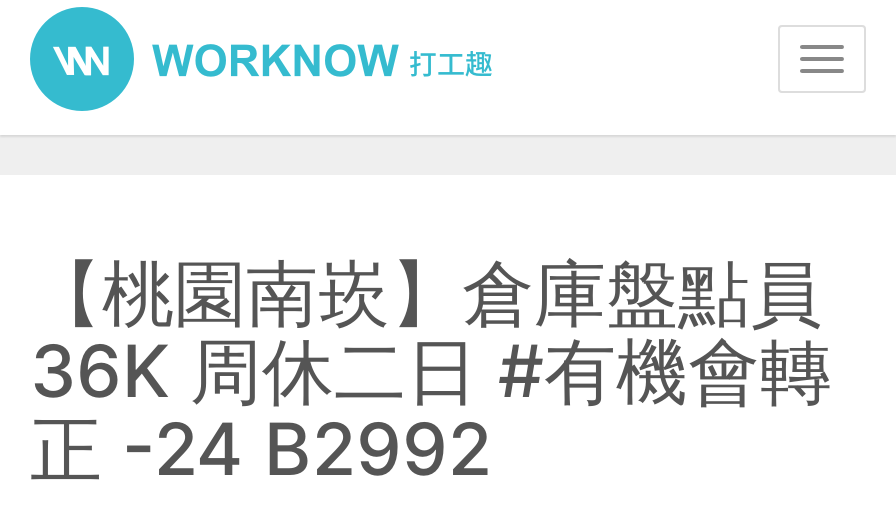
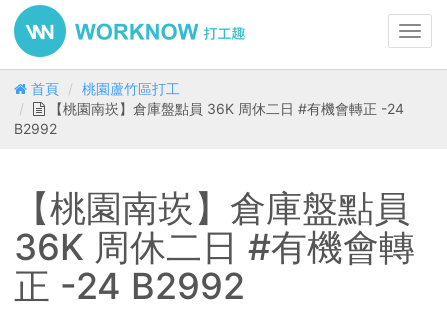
none -> [14,80,404,137] 首頁 | 桃園蘆竹區打工 | 【桃園南崁】倉庫盤點員 36K 周休二日 #有機會轉正 -24 | B2992

